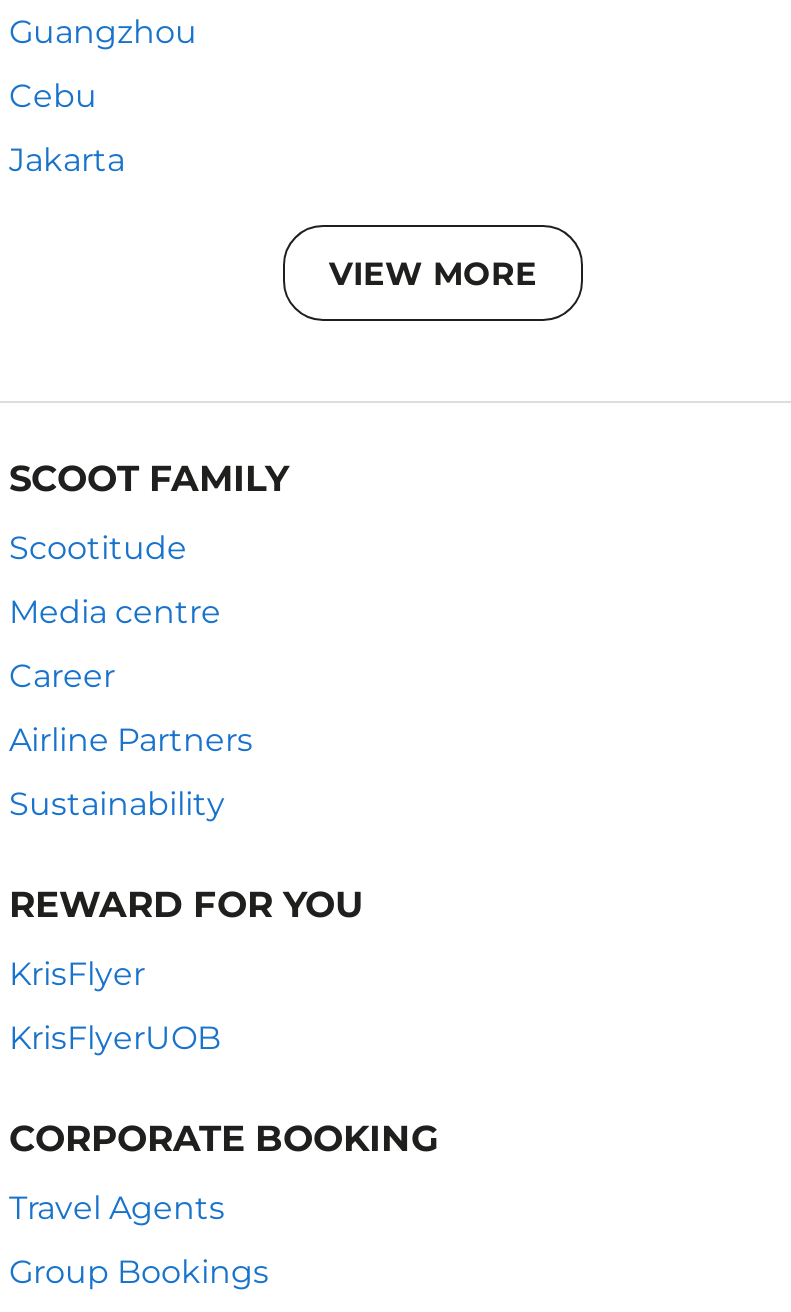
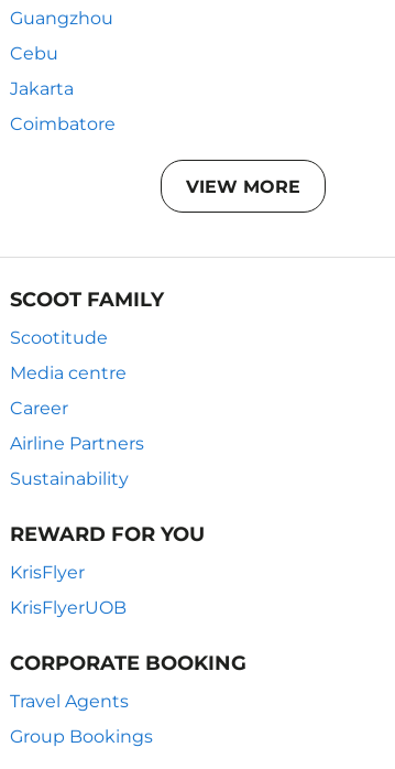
none -> [10,113,116,134] Coimbatore

